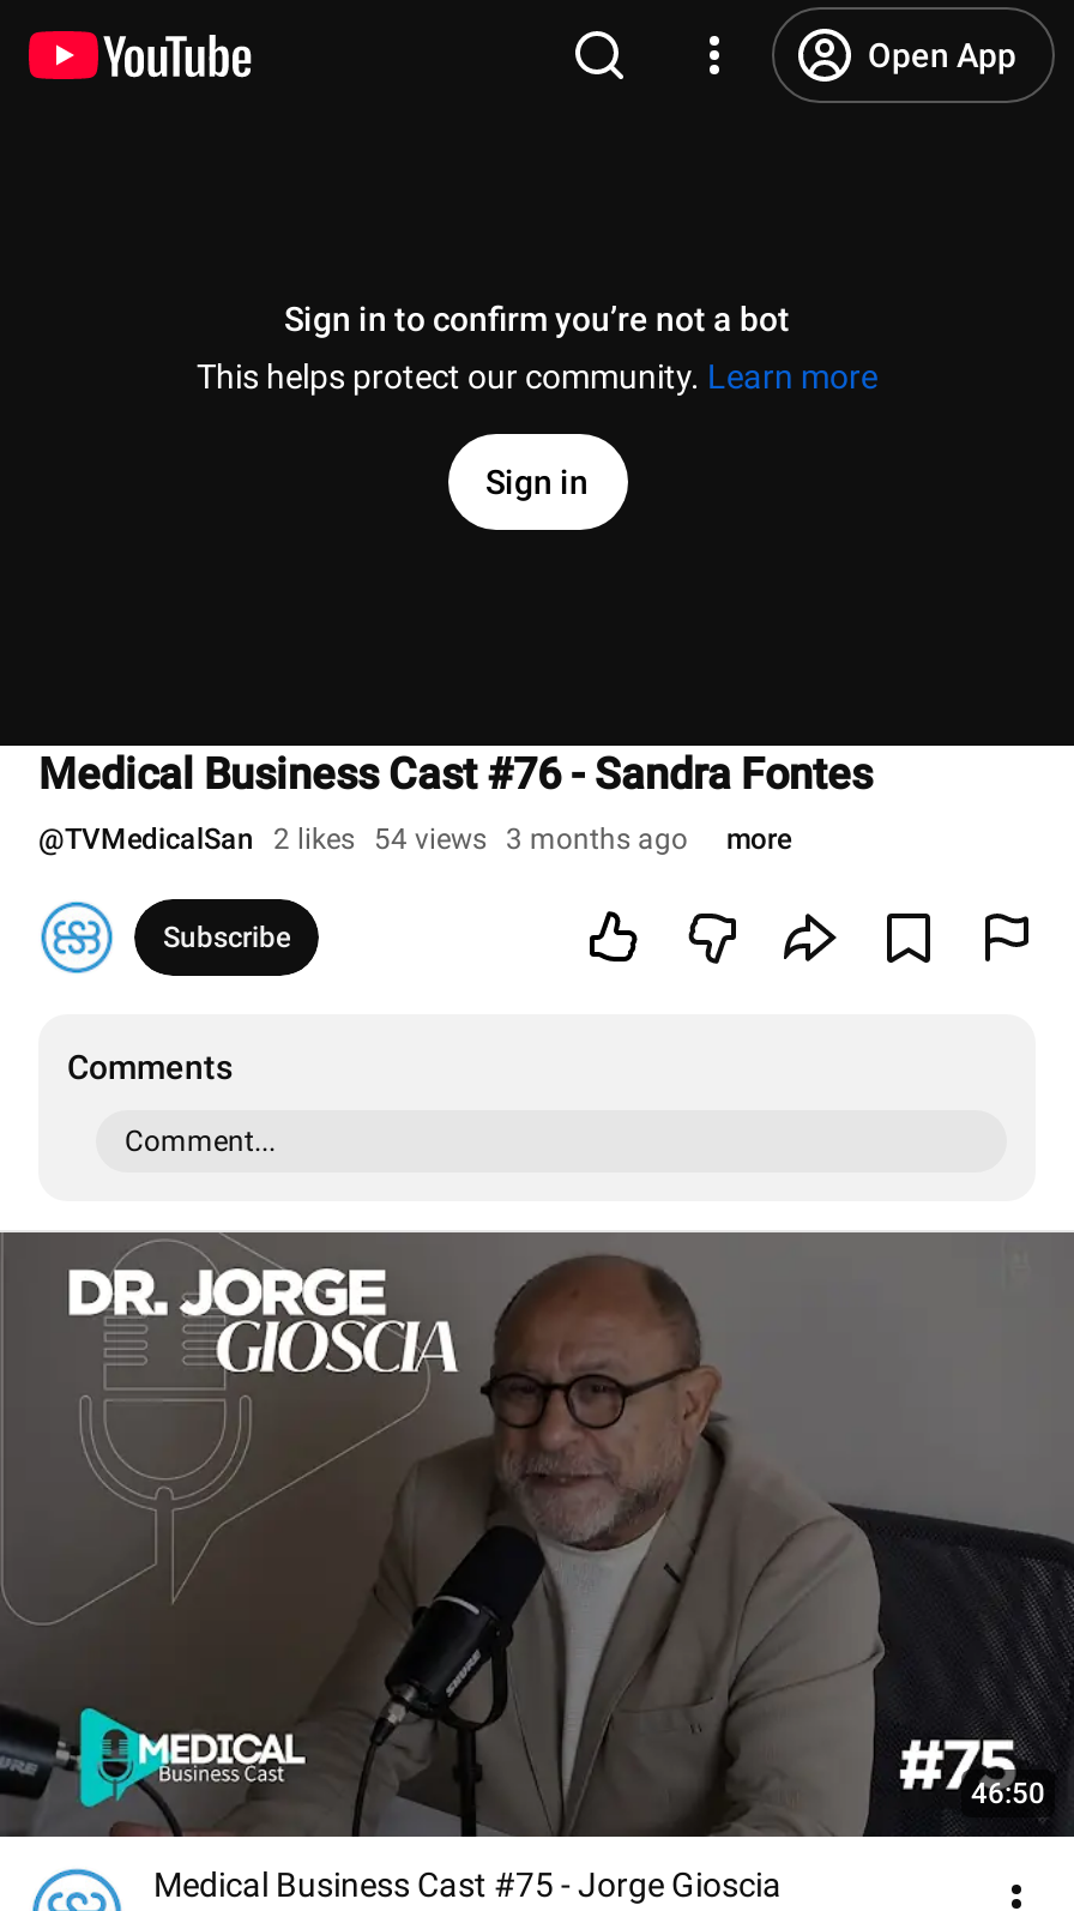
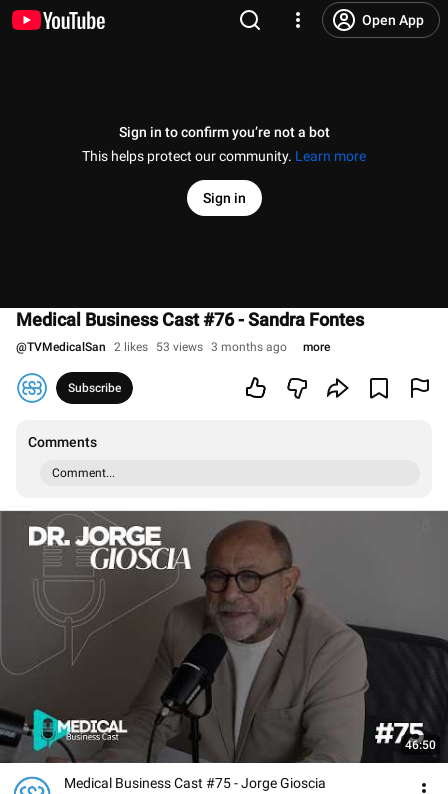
[38,822,688,856] @TVMedicalSan 2 likes 54 views 3 months ago -> [16,340,287,354] @TVMedicalSan 2 likes 53 views 3 months ago

